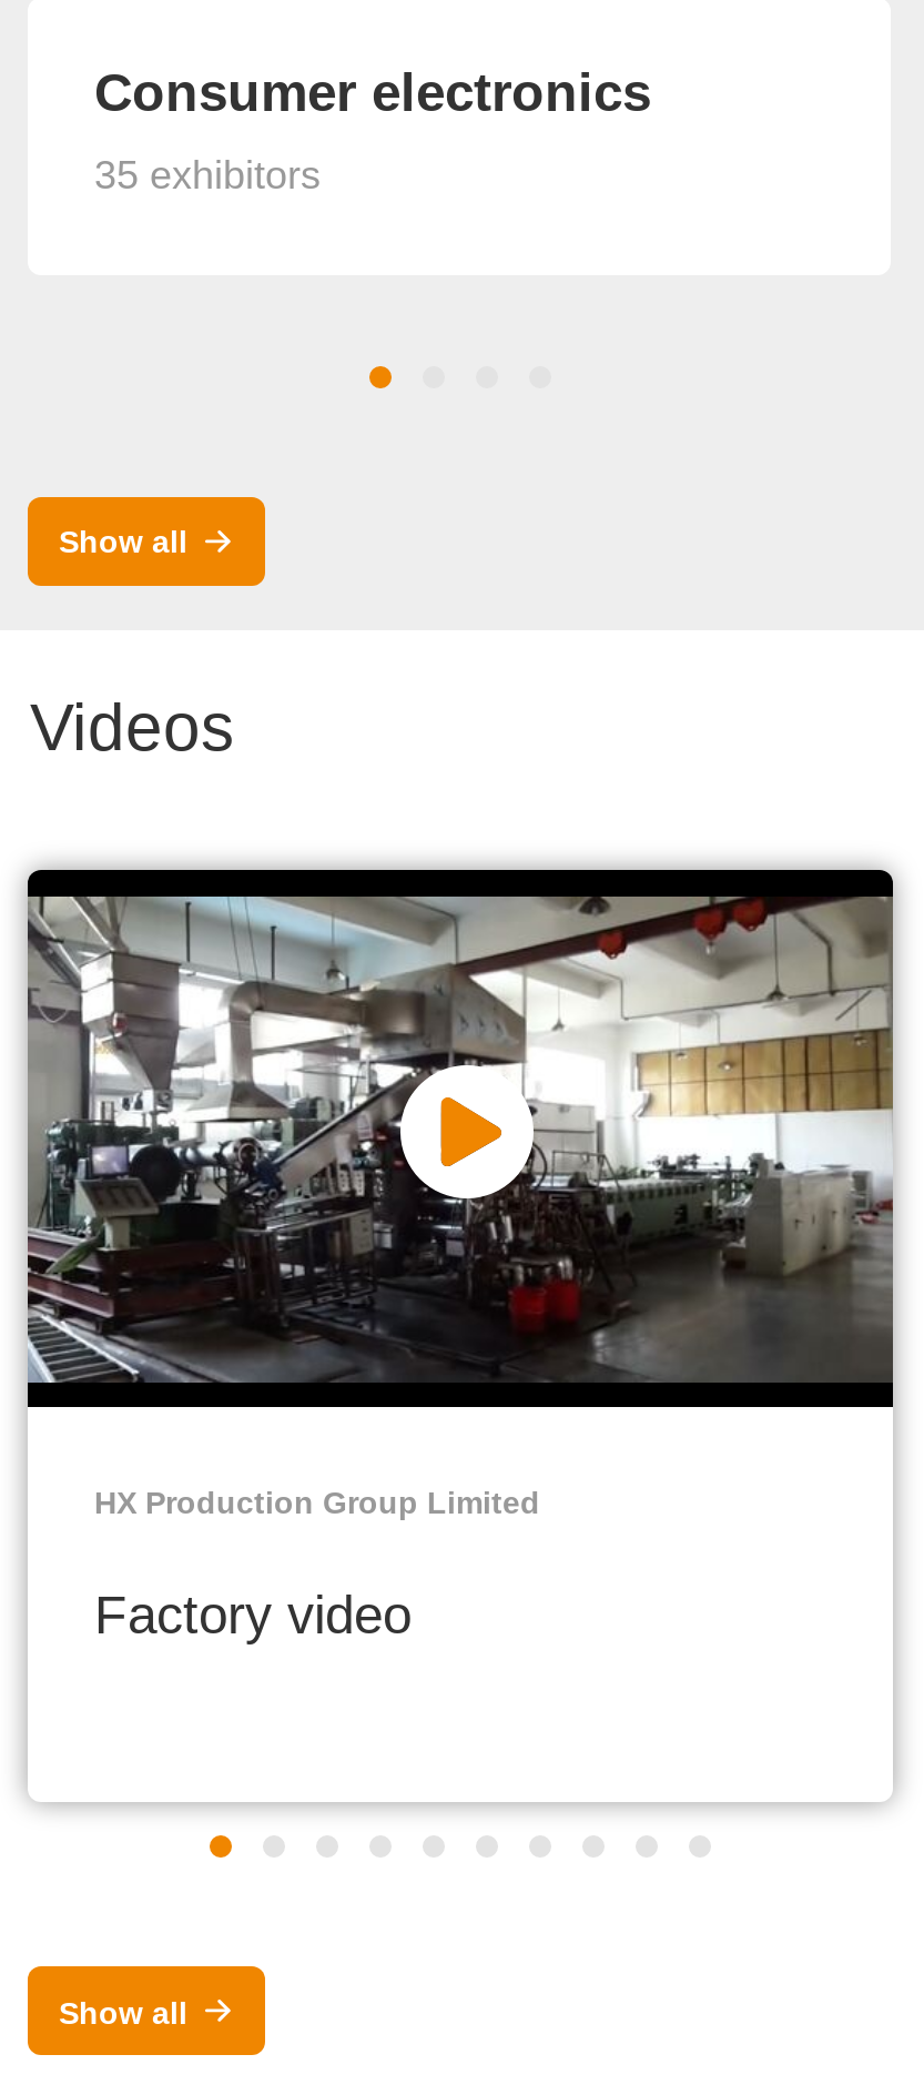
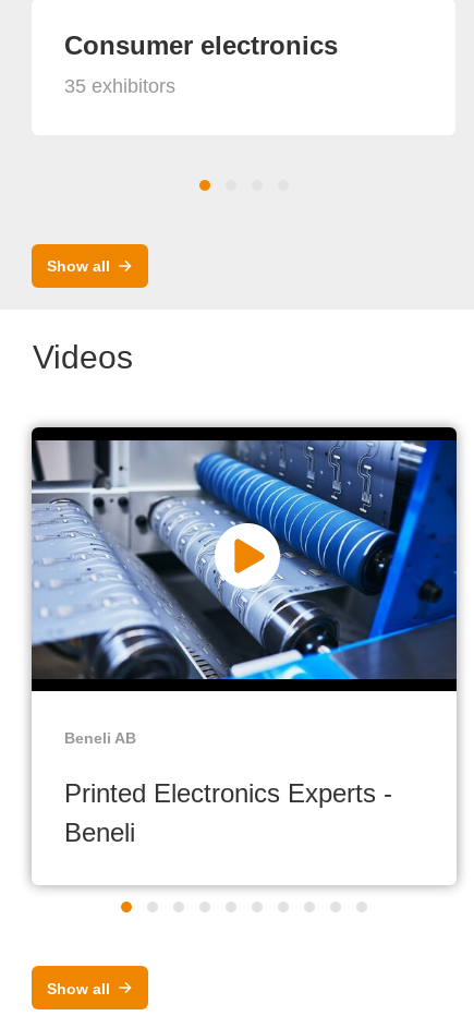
[26,894,895,1385] [image] -> [31,439,458,680] [image]
[94,1484,540,1520] HX Production Group Limited -> [64,729,136,746] Beneli AB
[94,1584,412,1644] Factory video -> [64,778,392,847] Printed Electronics Experts - | Beneli

